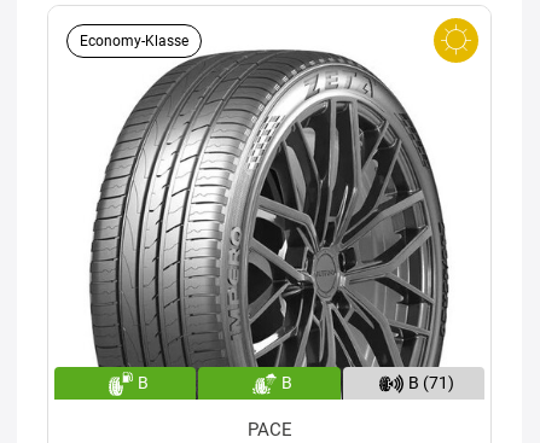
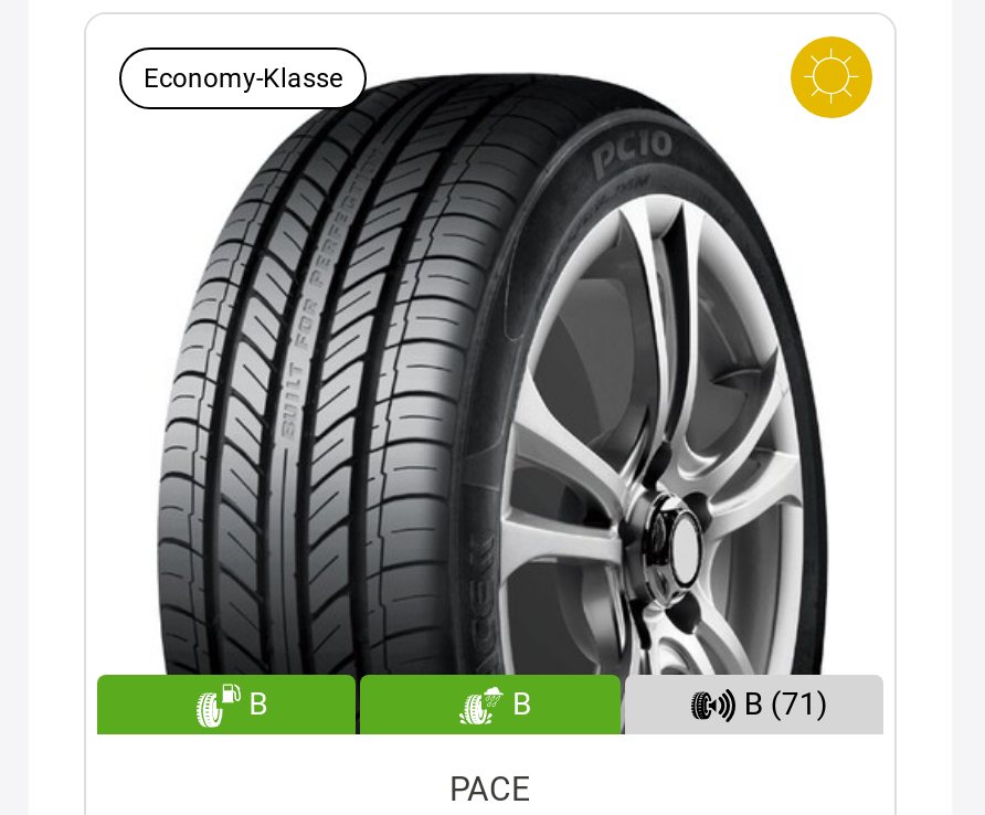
[87,37,460,400] [image] -> [102,71,839,735] [image]

